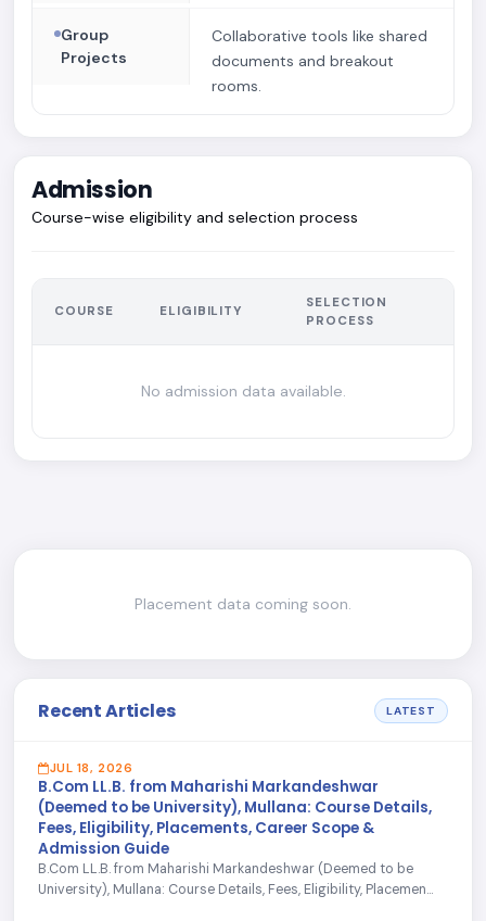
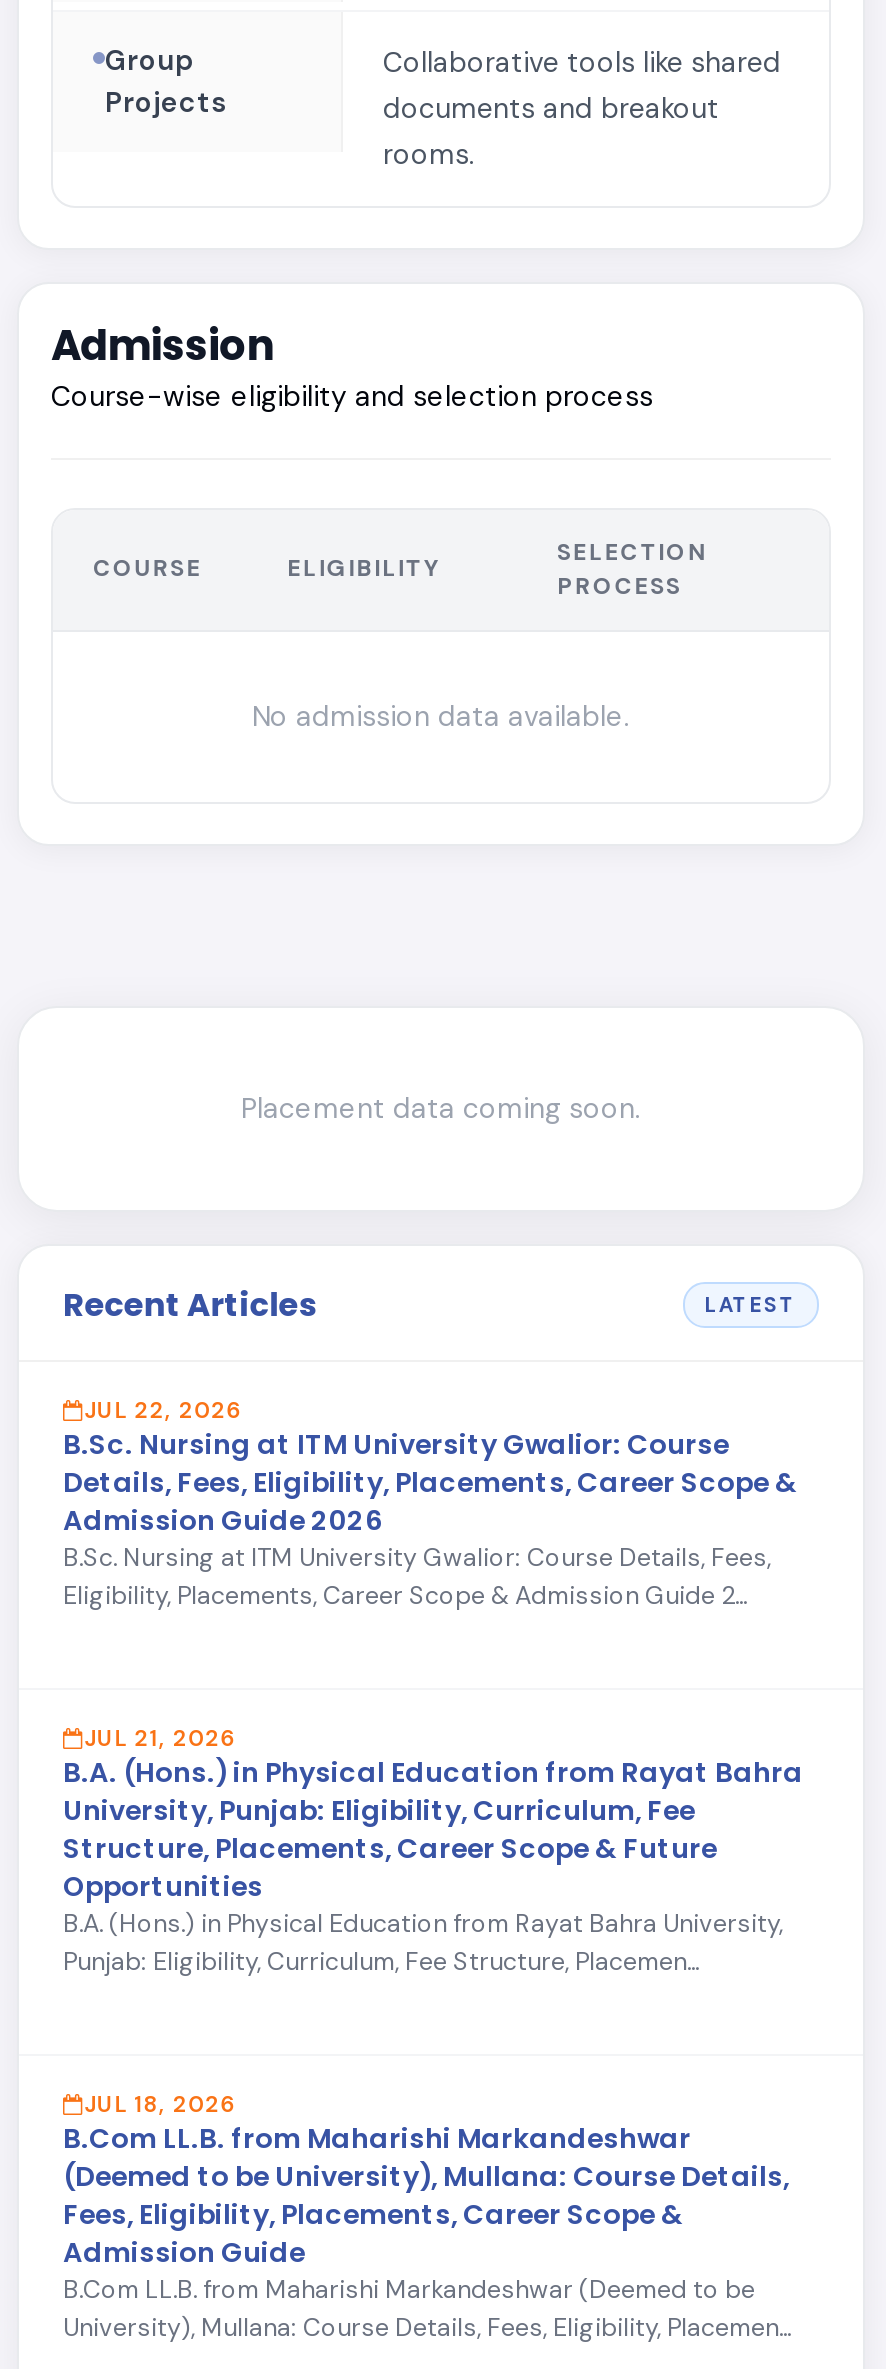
none -> [63,1396,797,1612] JUL 22, 2026 | B.Sc. Nursing at ITM University Gwalior: Course | Details, Fees, Eligibility, Placements, Career Scope & | Admission Guide 2026 | B.Sc. Nursing at ITM University Gwalior: Course Details, Fees, | Eligibility, Placements, Career Scope & Admission Guide 2...
none -> [63,1724,803,1978] JUL 21, 2026 | B.A. (Hons.) in Physical Education from Rayat Bahra | University, Punjab: Eligibility, Curriculum, Fee | Structure, Placements, Career Scope & Future | Opportunities | B.A. (Hons.) in Physical Education from Rayat Bahra University, | Punjab: Eligibility, Curriculum, Fee Structure, Placemen...

